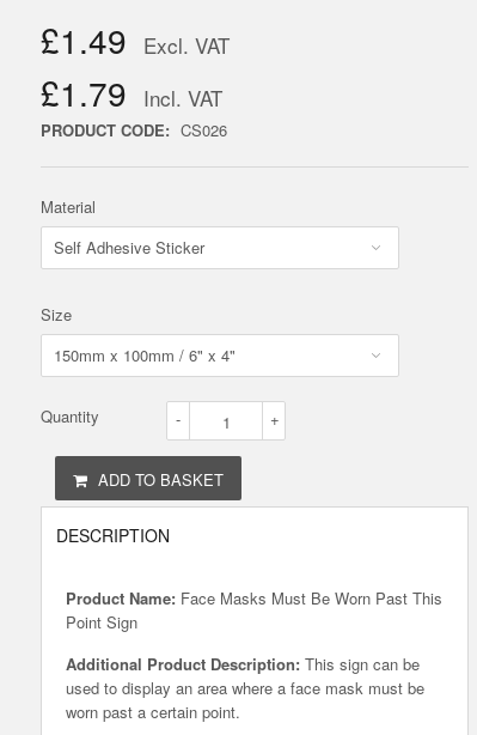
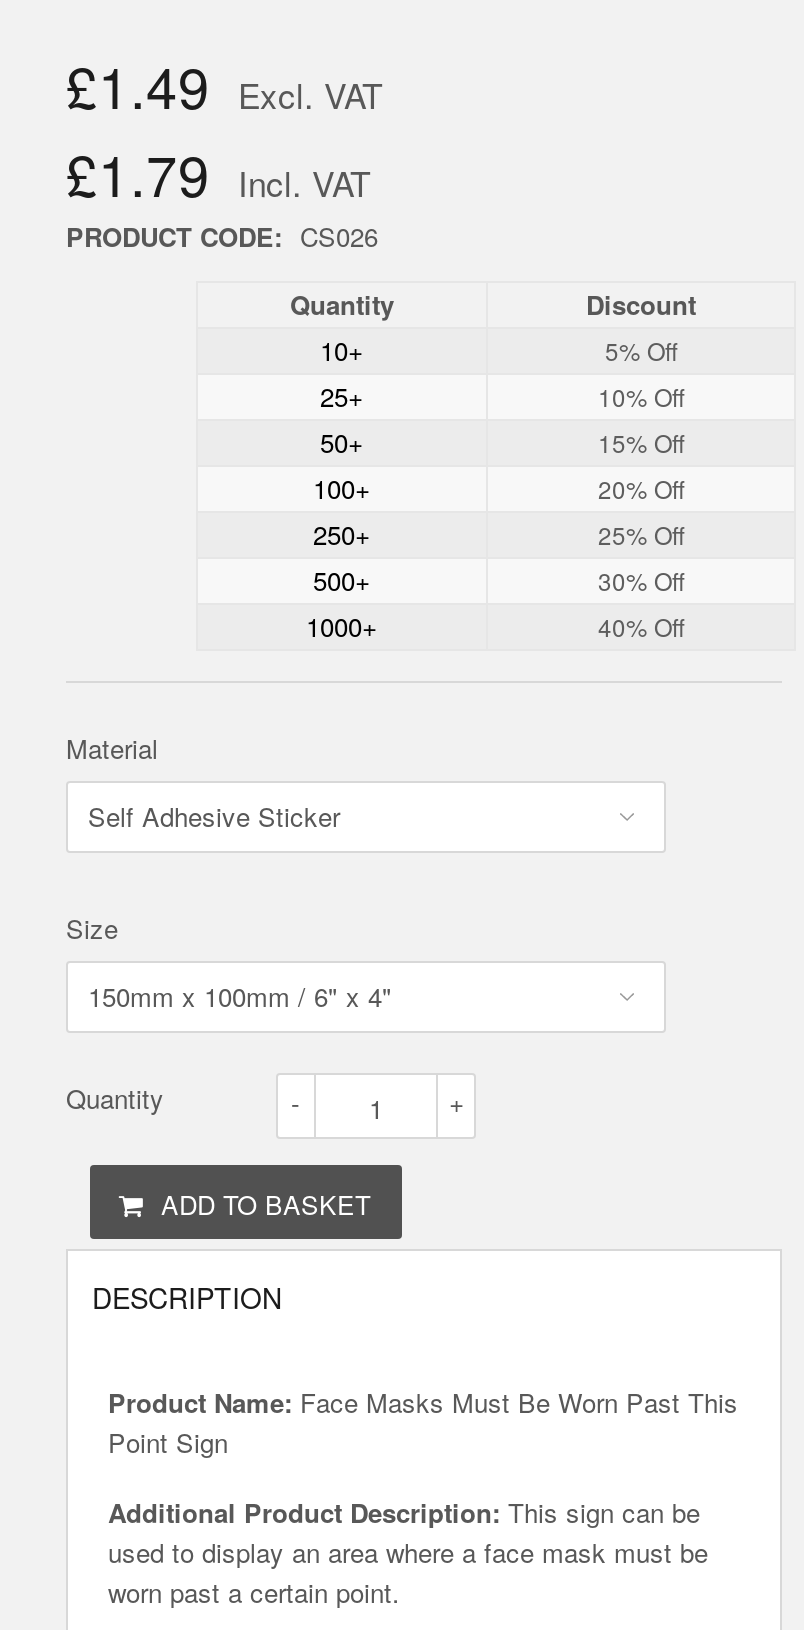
none -> [290,286,696,646] Quantity | Discount | 10+ | 5% Off | 25+ | 10% Off | 50+ | 15% Off | 100+ | 20% Off | 250+ | 25% Off | 500+ | 30% Off | 1000+ | 40% Off

